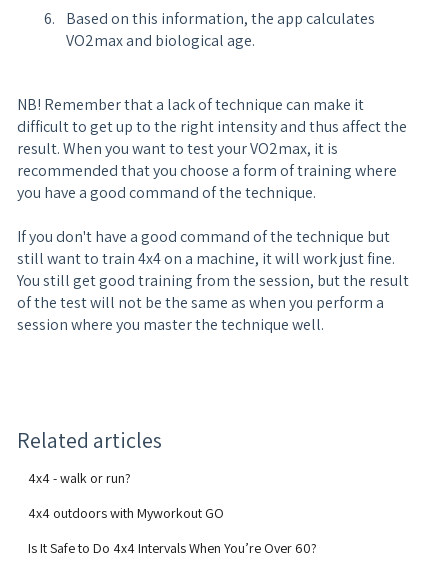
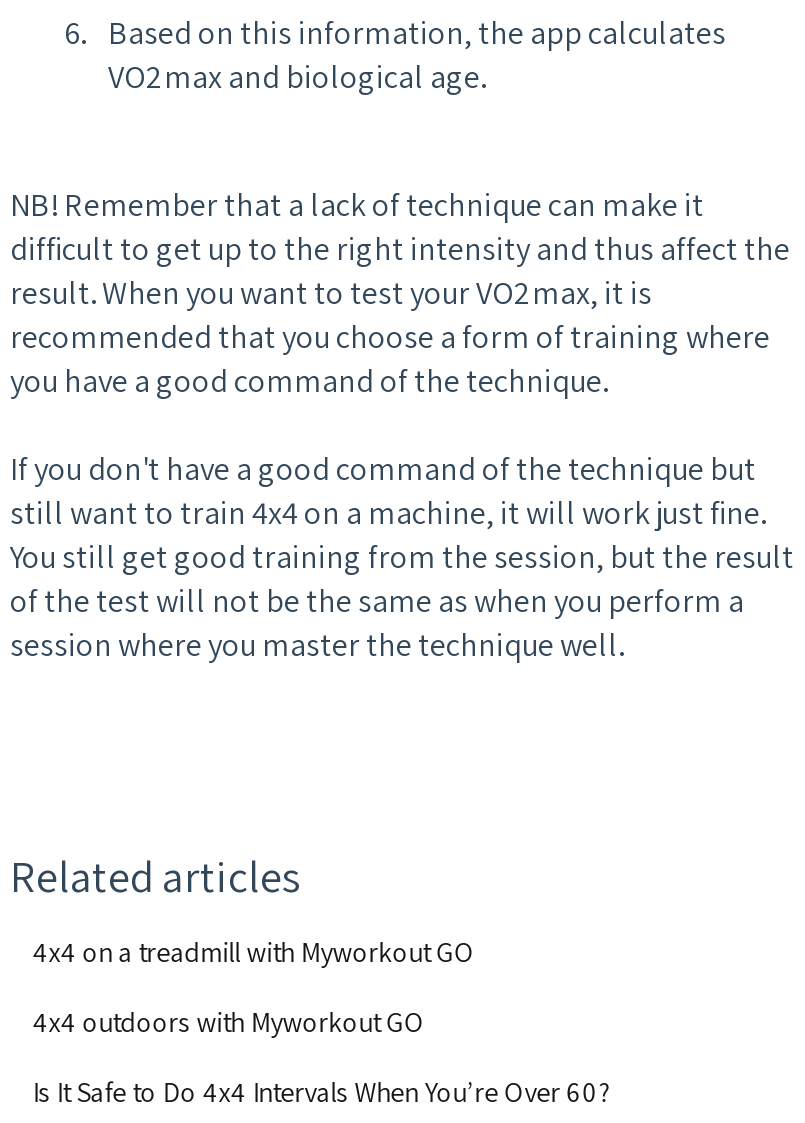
[28,469,131,487] 4x4 - walk or run? -> [32,935,474,971] 4x4 on a treadmill with Myworkout GO

